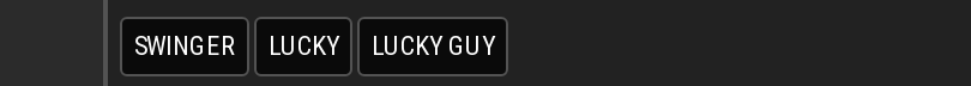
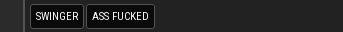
[269,31,494,62] LUCKY | LUCKY GUY -> [92,10,149,23] ASS FUCKED

